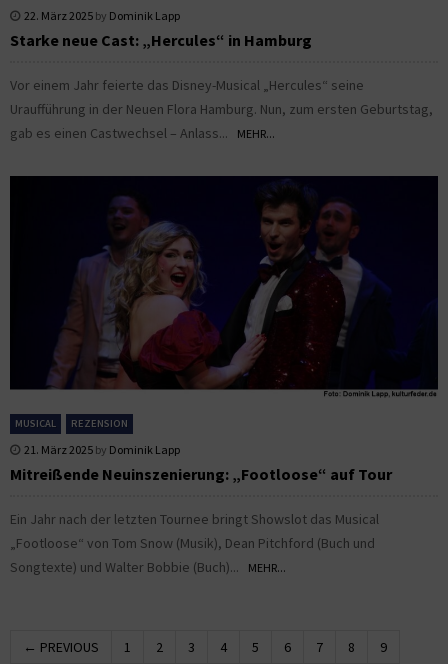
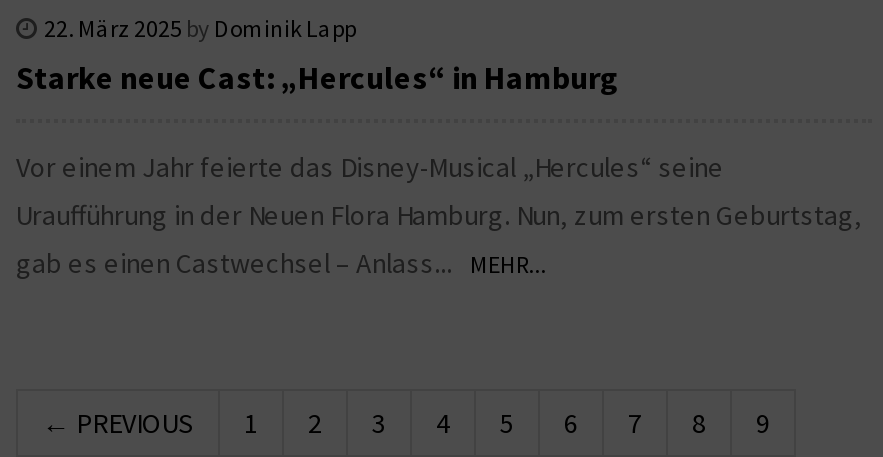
[9,175,439,576] [image] | MUSICAL | REZENSION | 21. März 2025 by Dominik Lapp | Mitreißende Neuinszenierung: „Footloose“ auf Tour | Ein Jahr nach der letzten Tournee bringt Showslot das Musical | „Footloose“ von Tom Snow (Musik), Dean Pitchford (Buch und | Songtexte) und Walter Bobbie (Buch)... MEHR... -> none

